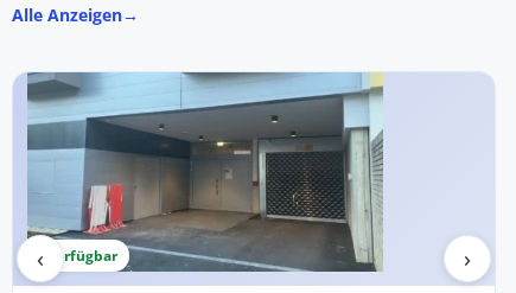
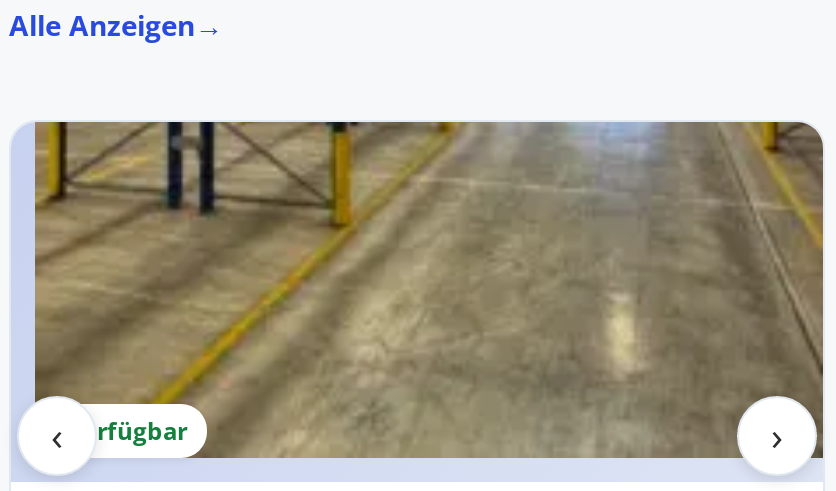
[26,71,495,273] [image] -> [33,120,825,460] [image]

